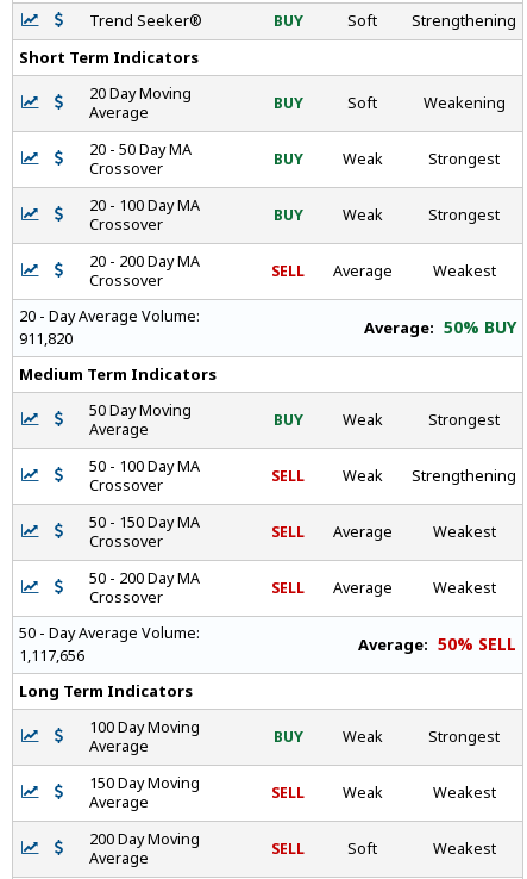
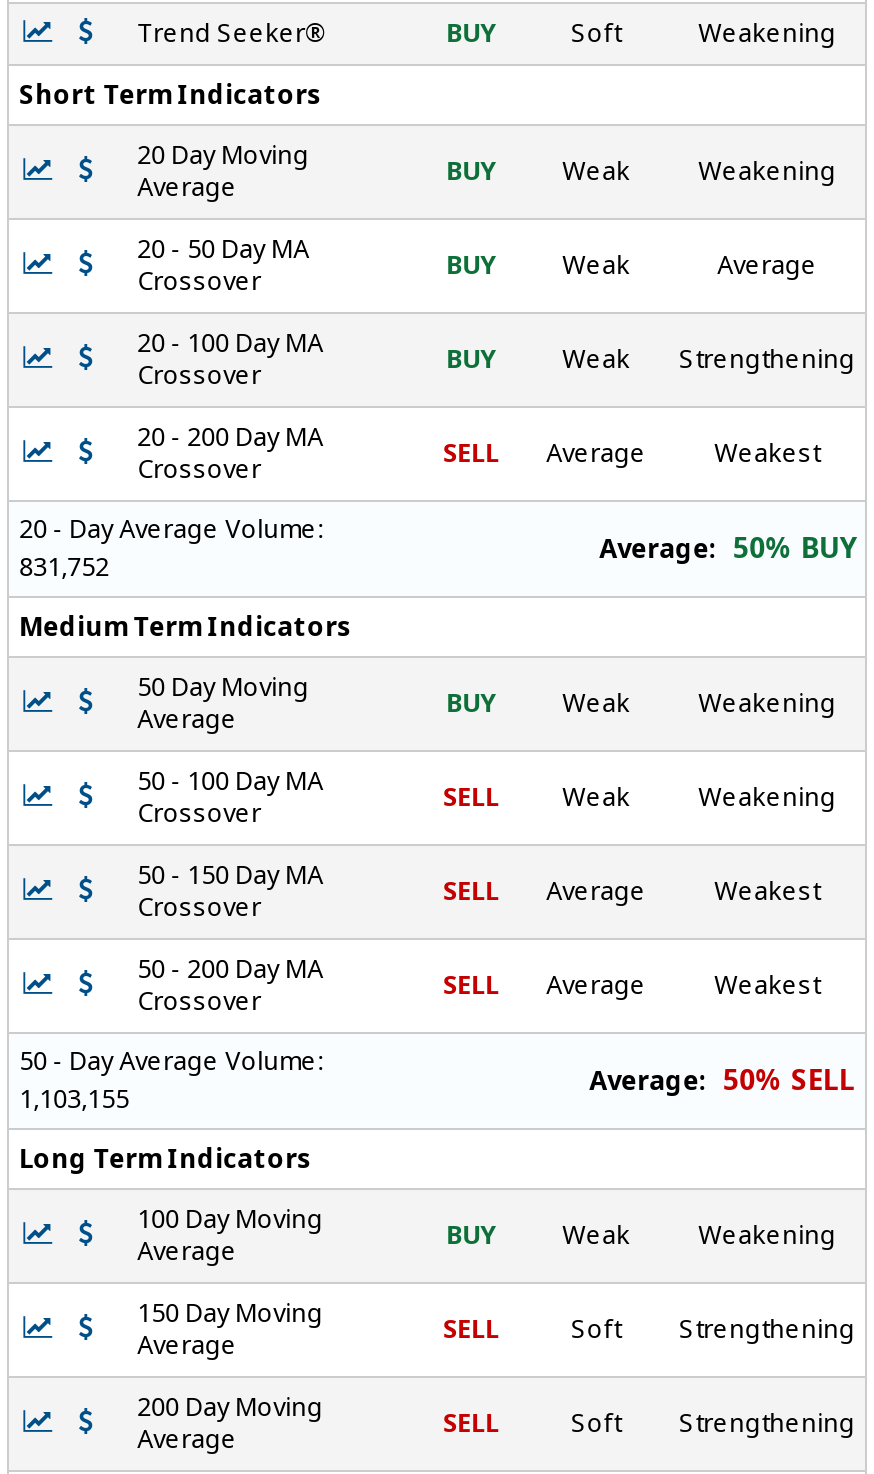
[412,11,516,31] Strengthening -> [698,17,836,51] Weakening
[347,93,377,114] Soft -> [562,155,630,189] Weak
[428,149,500,169] Strongest -> [717,249,817,283] Average
[428,205,500,225] Strongest -> [679,343,855,377] Strengthening
[19,329,73,349] 911,820 -> [19,551,109,585] 831,752
[428,410,500,430] Strongest -> [698,687,836,721] Weakening
[412,466,516,486] Strengthening -> [698,781,836,815] Weakening
[19,646,85,666] 1,117,656 -> [19,1083,129,1117] 1,103,155
[428,727,500,747] Strongest -> [698,1219,836,1253] Weakening
[342,783,496,803] Weak | Weakest -> [571,1313,855,1347] Soft | Strengthening
[433,839,496,859] Weakest -> [679,1407,855,1441] Strengthening

